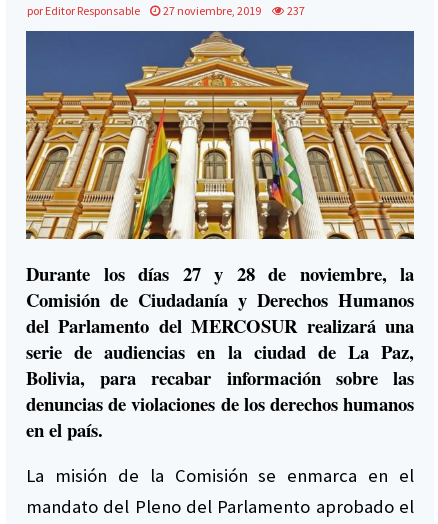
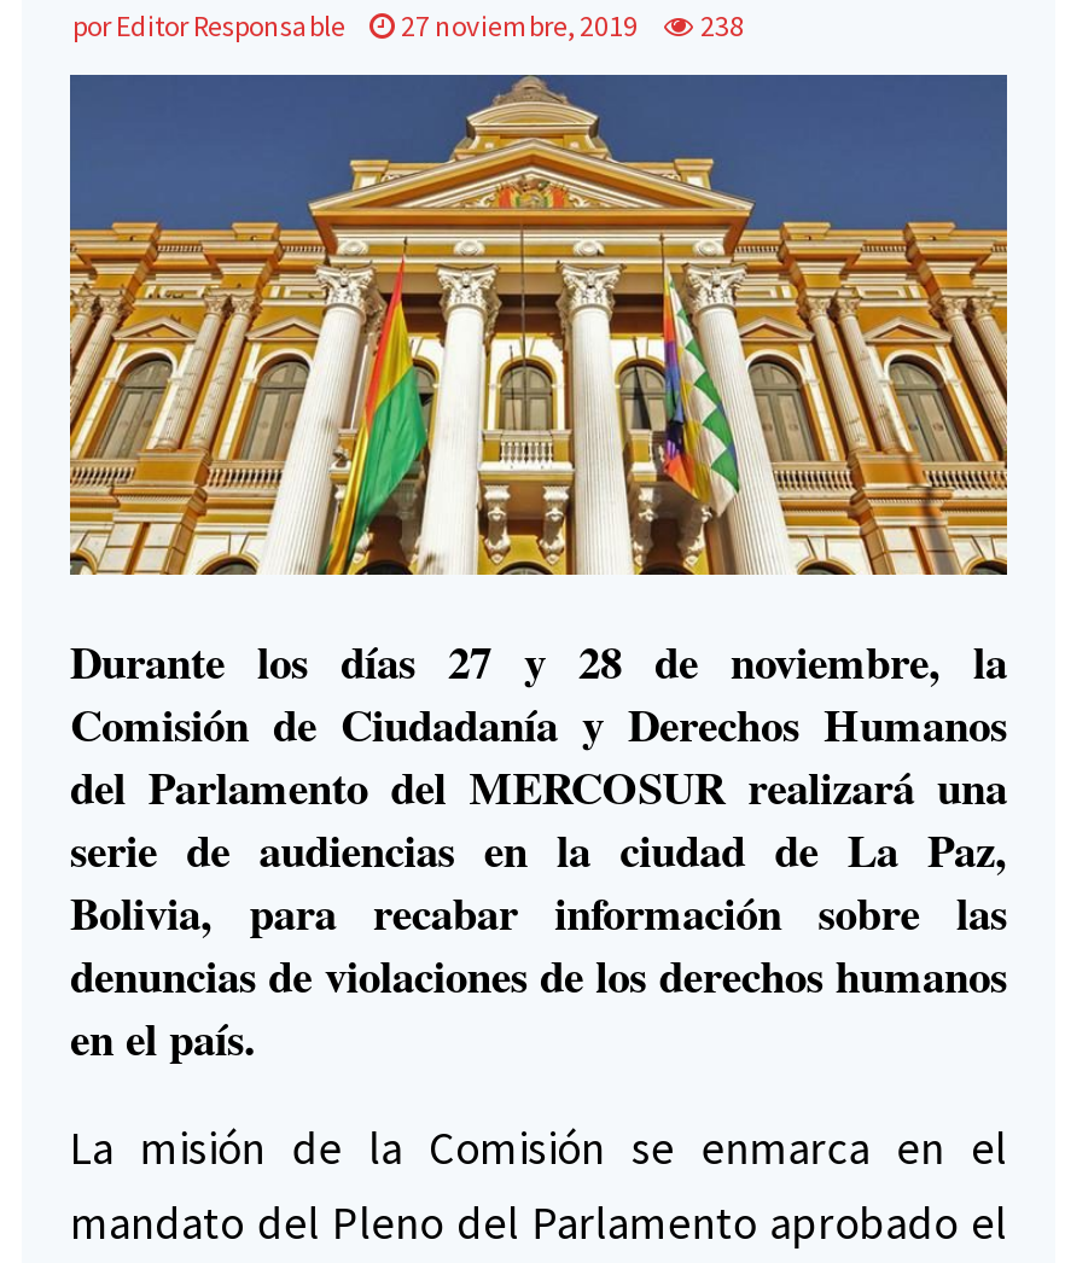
[27,3,305,18] porEditor Responsable 27 noviembre, 2019 237 -> [72,7,744,43] porEditor Responsable 27 noviembre, 2019 238

